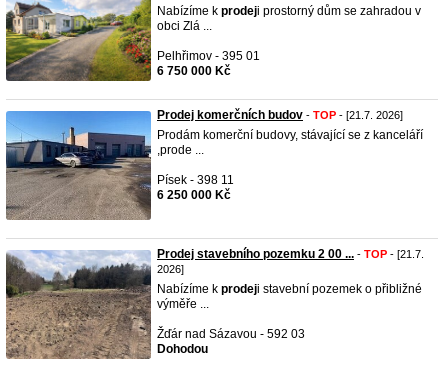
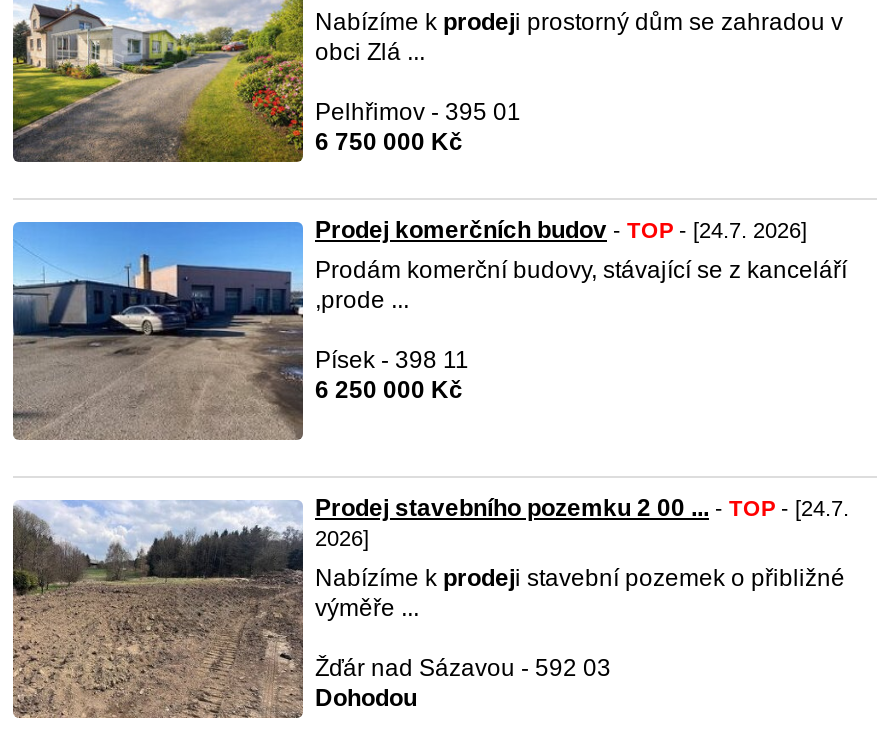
[157,108,403,122] Prodej komerčních budov - TOP - [21.7. 2026] -> [315,216,807,244] Prodej komerčních budov - TOP - [24.7. 2026]
[157,247,424,261] Prodej stavebního pozemku 2 00 ... - TOP - [21.7. -> [315,494,849,522] Prodej stavebního pozemku 2 00 ... - TOP - [24.7.

